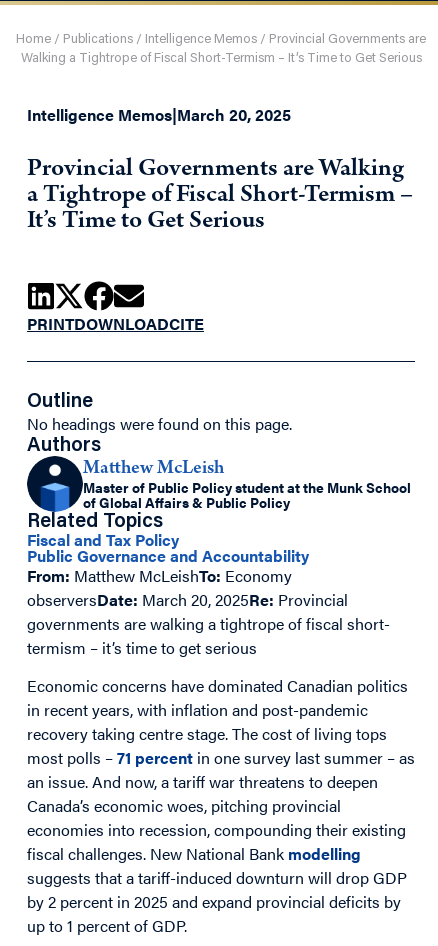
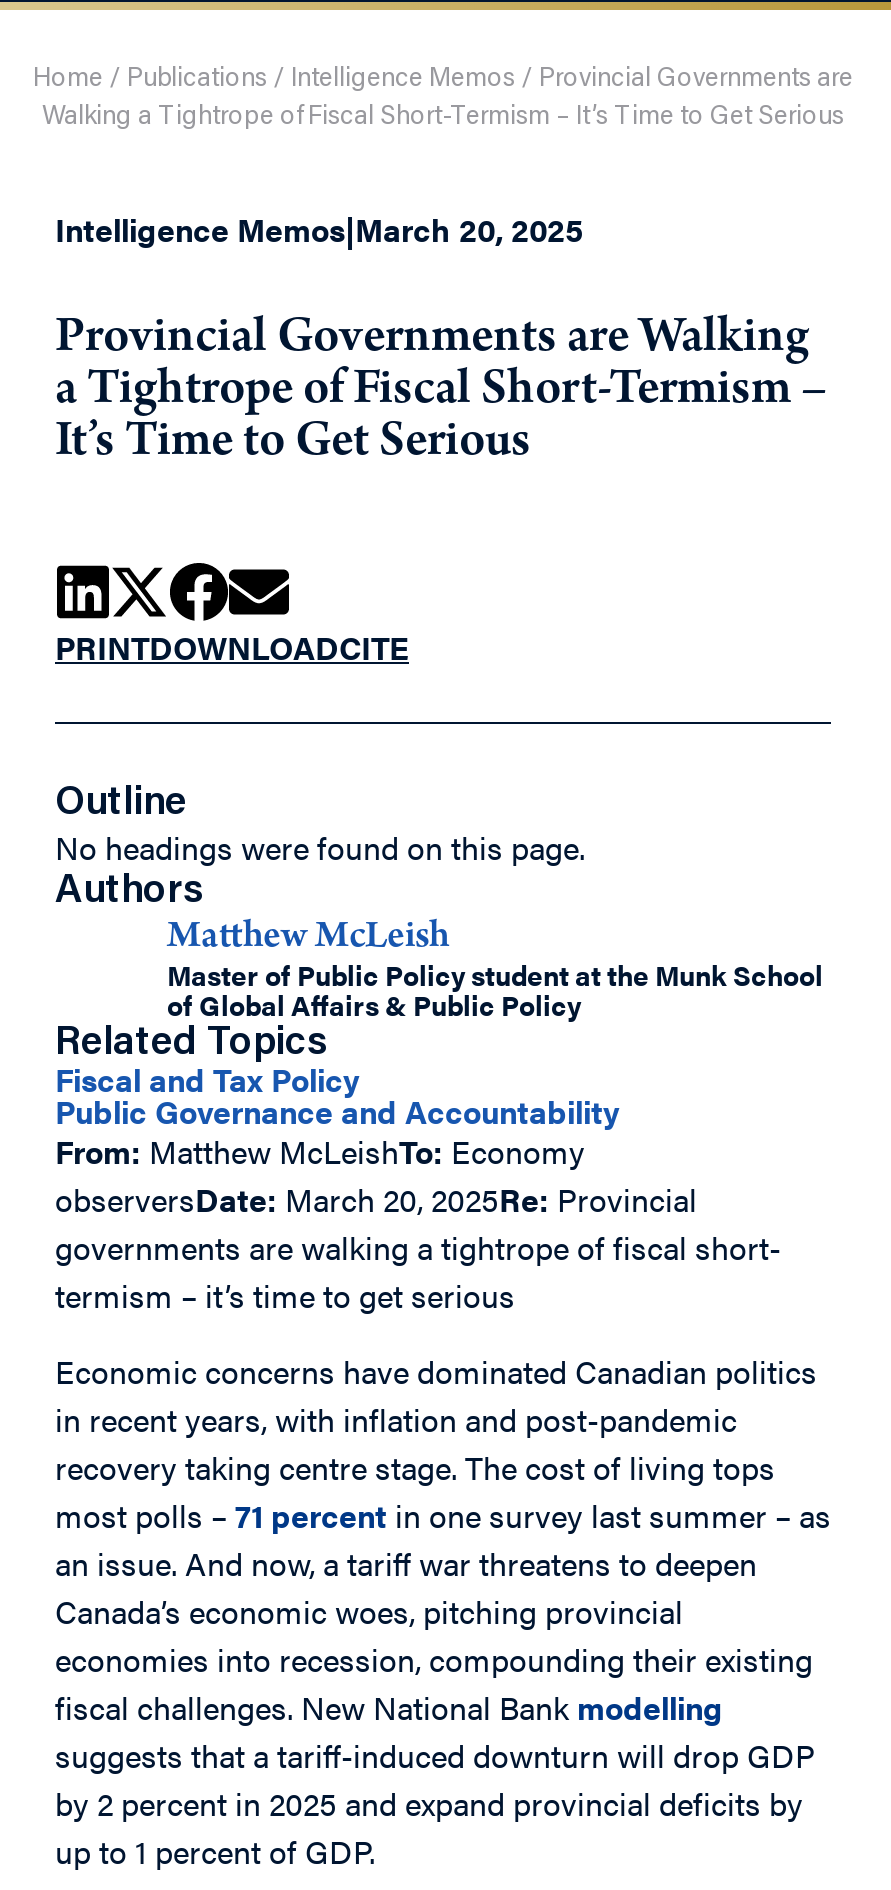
[26,459,80,510] [image] -> none

